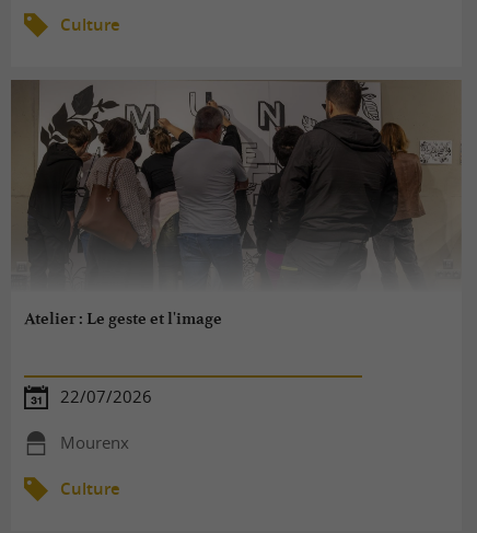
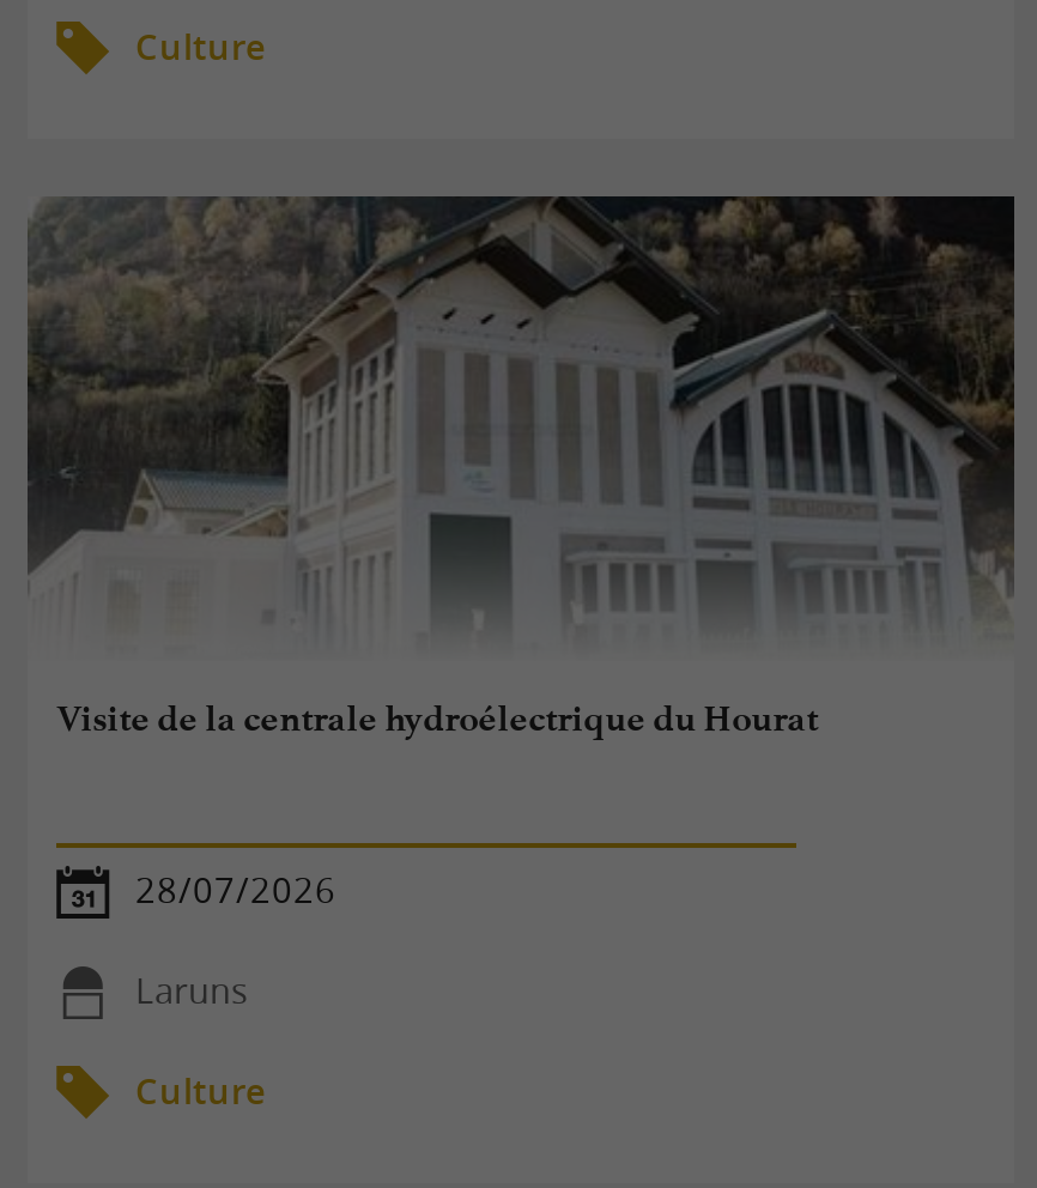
[10,79,462,328] [image] | Atelier : Le geste et l'image -> [28,194,1017,740] [image] | Visite de la centrale hydroélectrique du Hourat
[60,386,152,407] 22/07/2026 -> [135,867,336,912] 28/07/2026
[60,432,129,453] Mourenx -> [135,967,248,1013] Laruns

